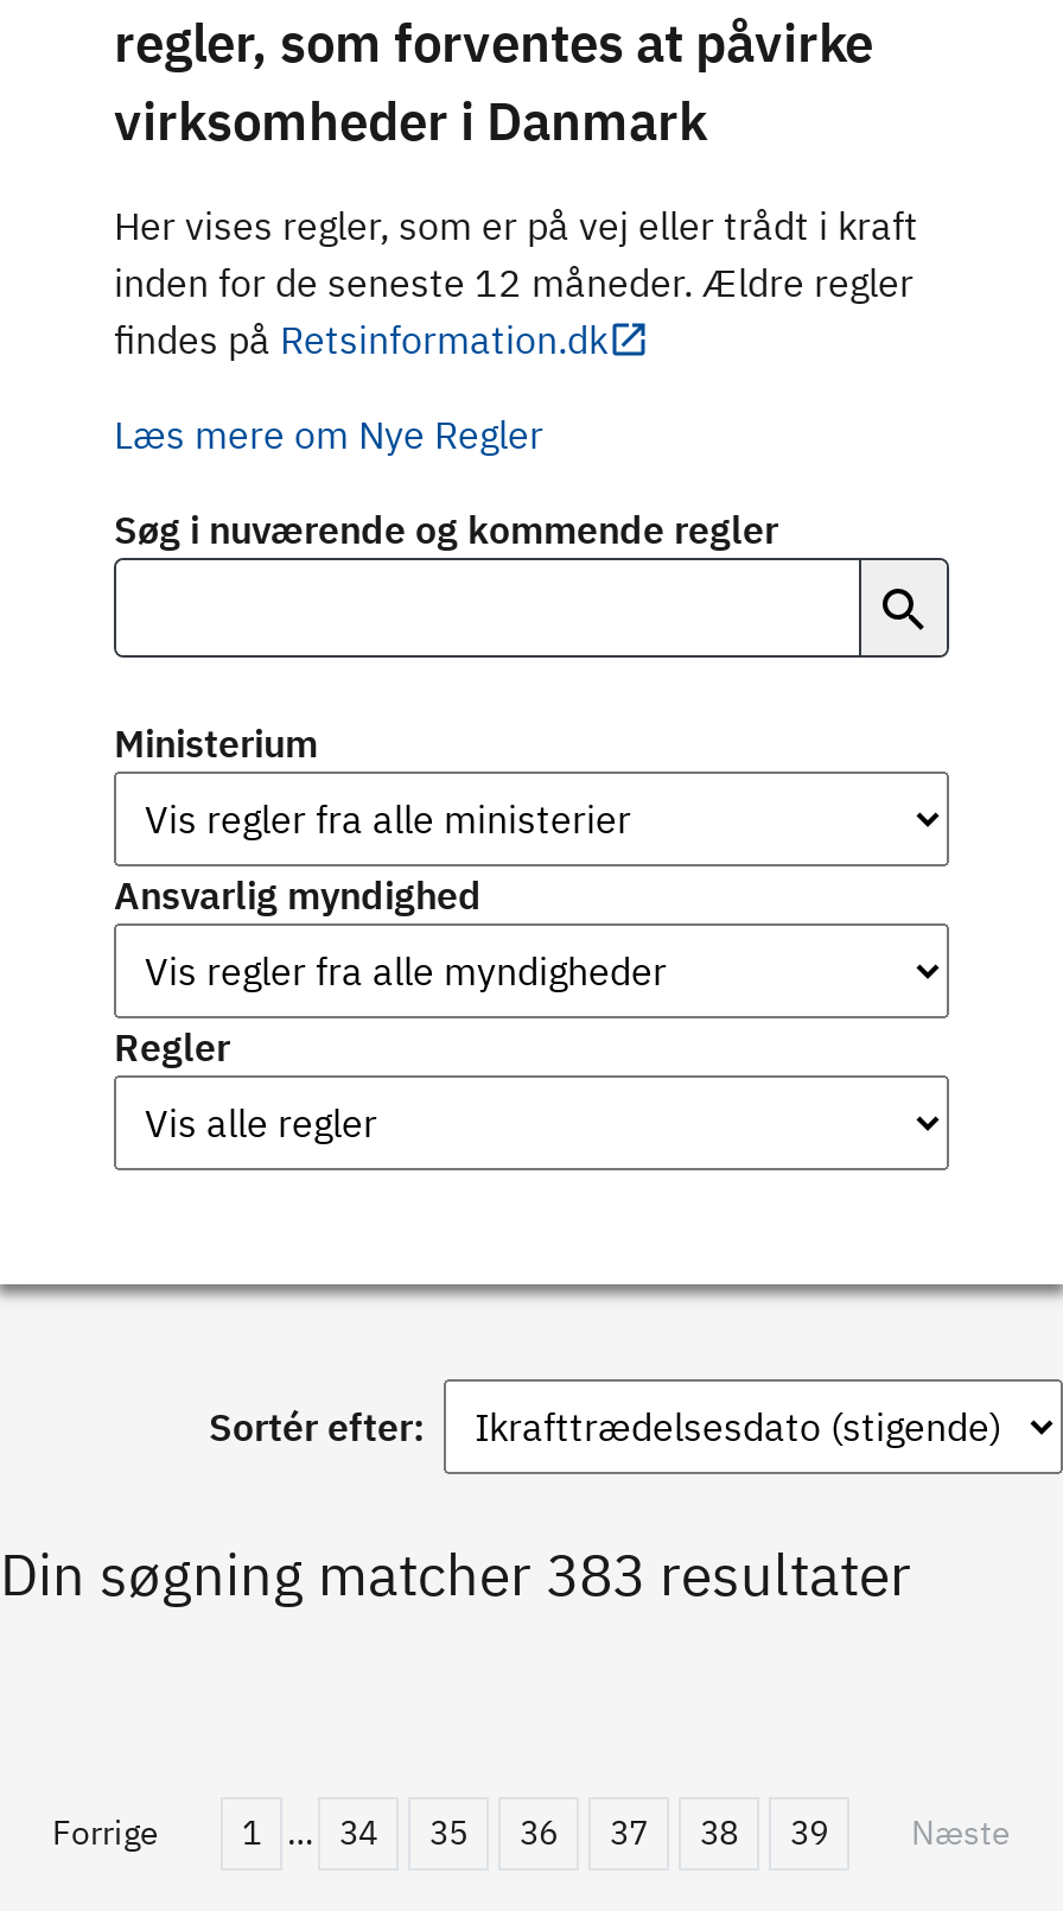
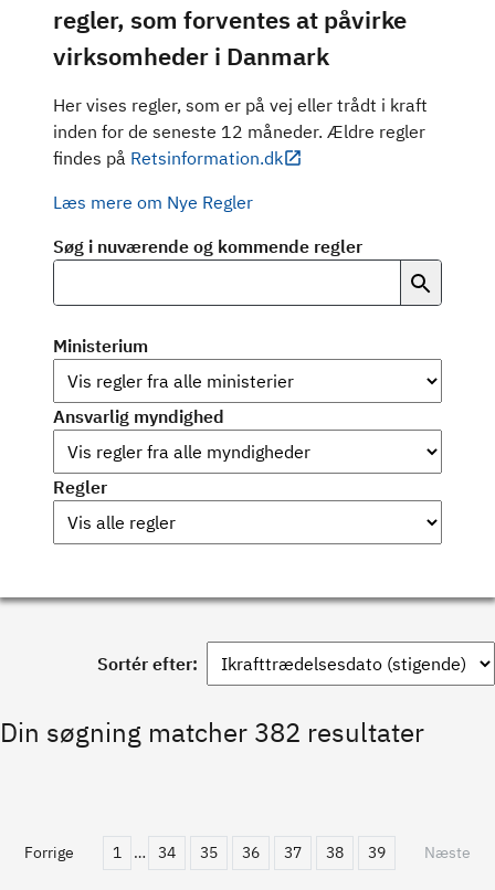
[0,1536,911,1612] Din søgning matcher 383 resultater -> [0,714,424,750] Din søgning matcher 382 resultater

